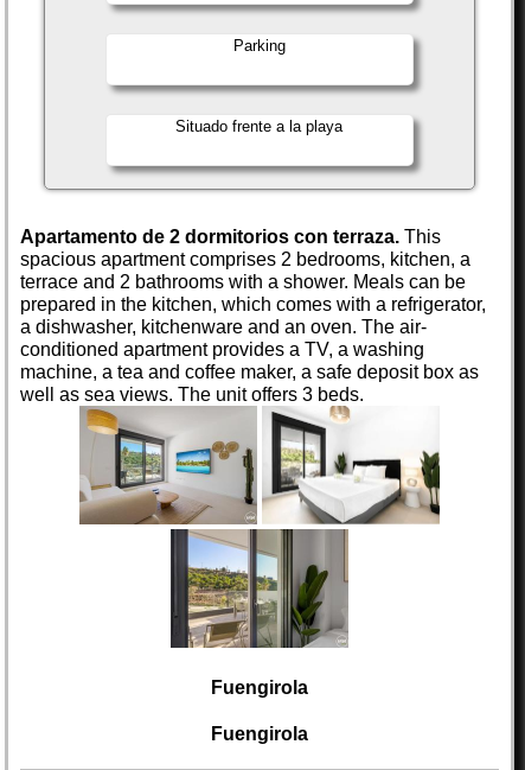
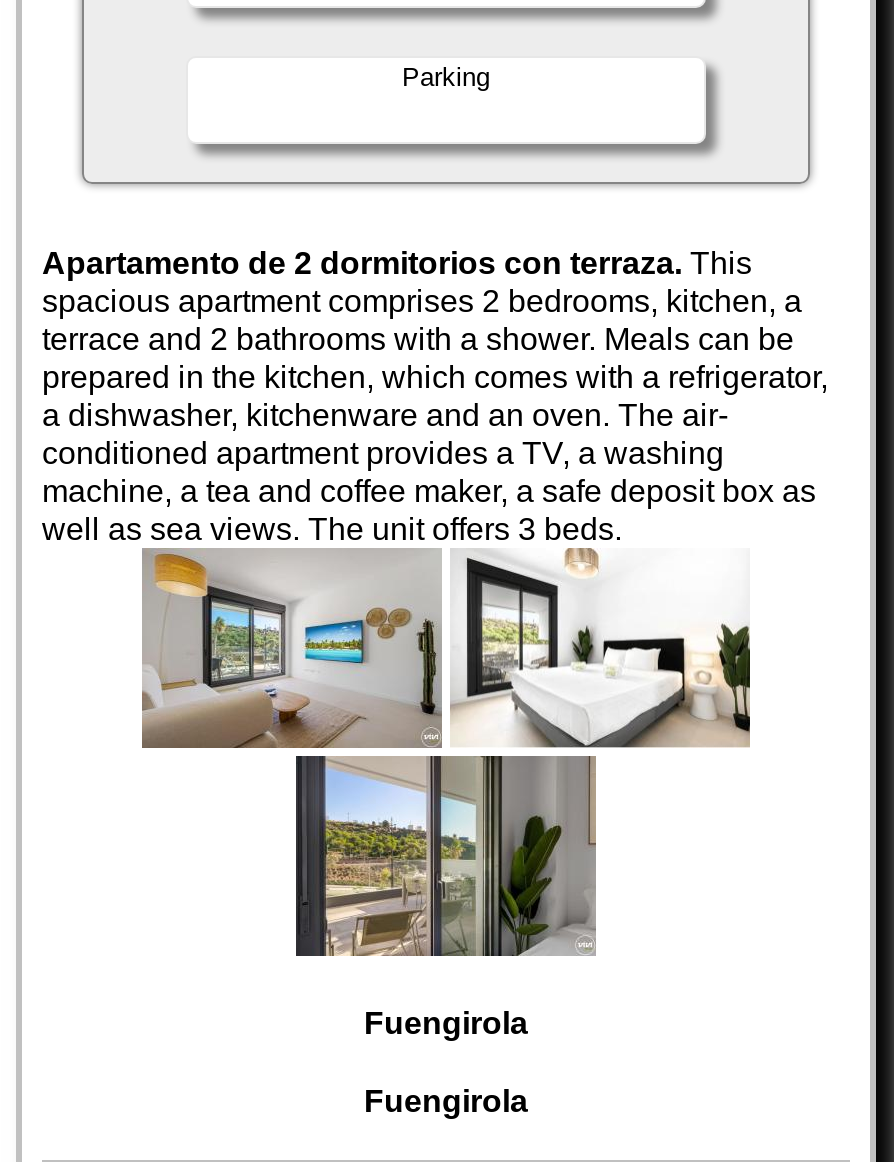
[176,117,343,135] Situado frente a la playa -> none

